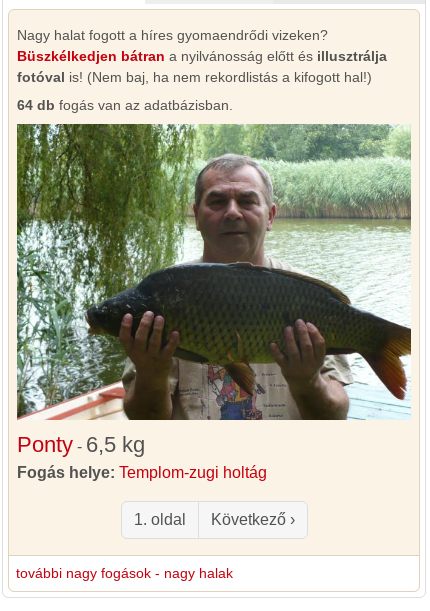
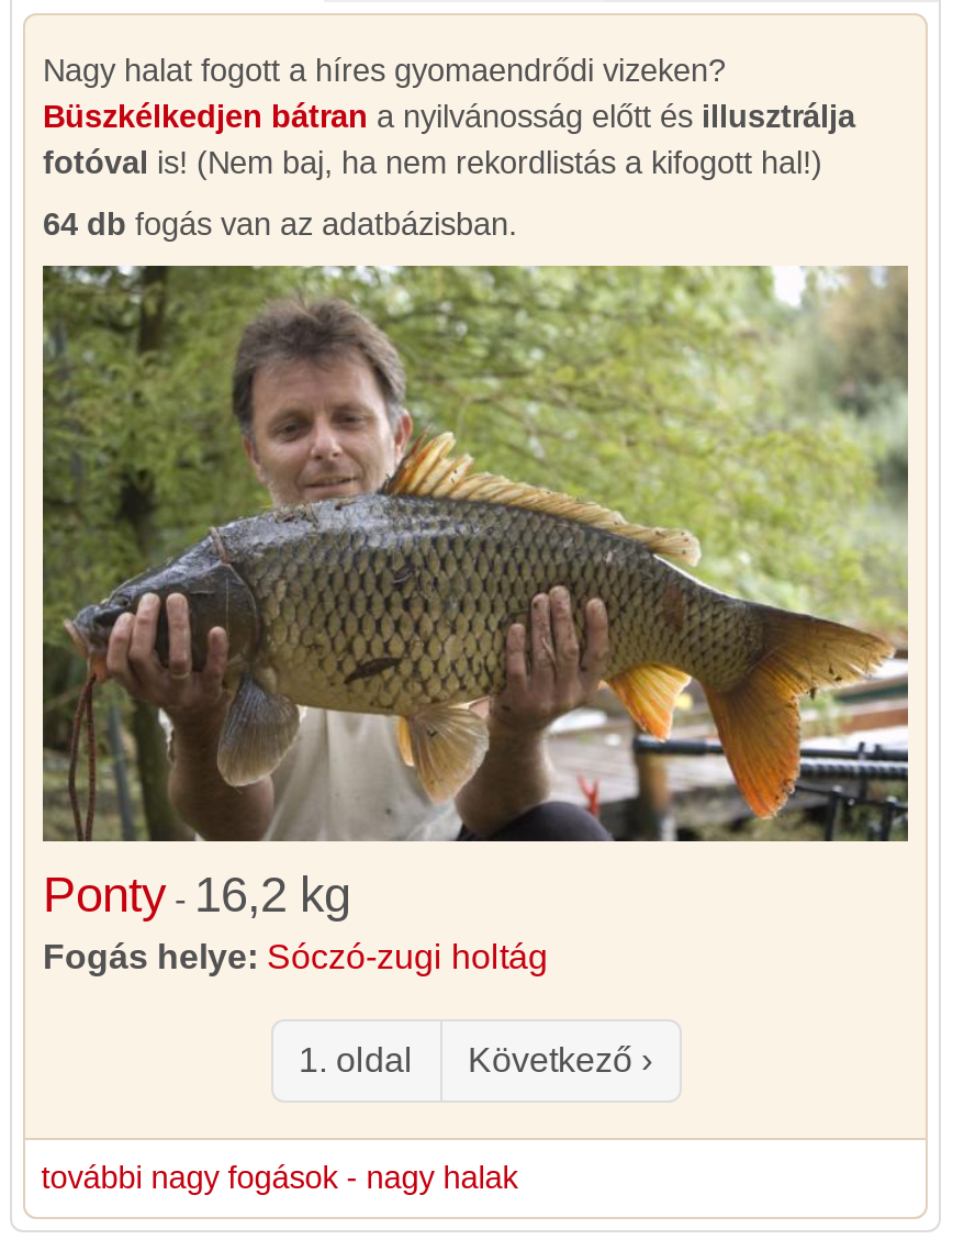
[17,123,412,457] [image] | Ponty - 6,5 kg -> [43,264,910,923] [image] | Ponty - 16,2 kg
[17,464,267,481] Fogás helye: Templom-zugi holtág -> [43,938,548,976] Fogás helye: Sóczó-zugi holtág

